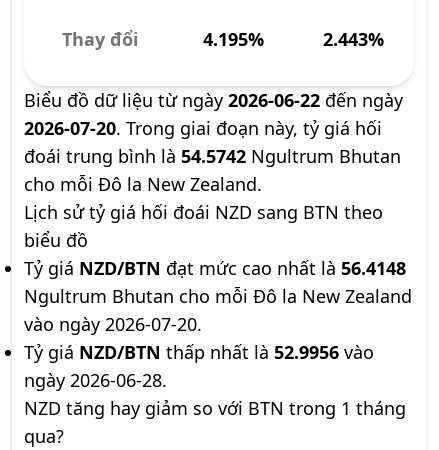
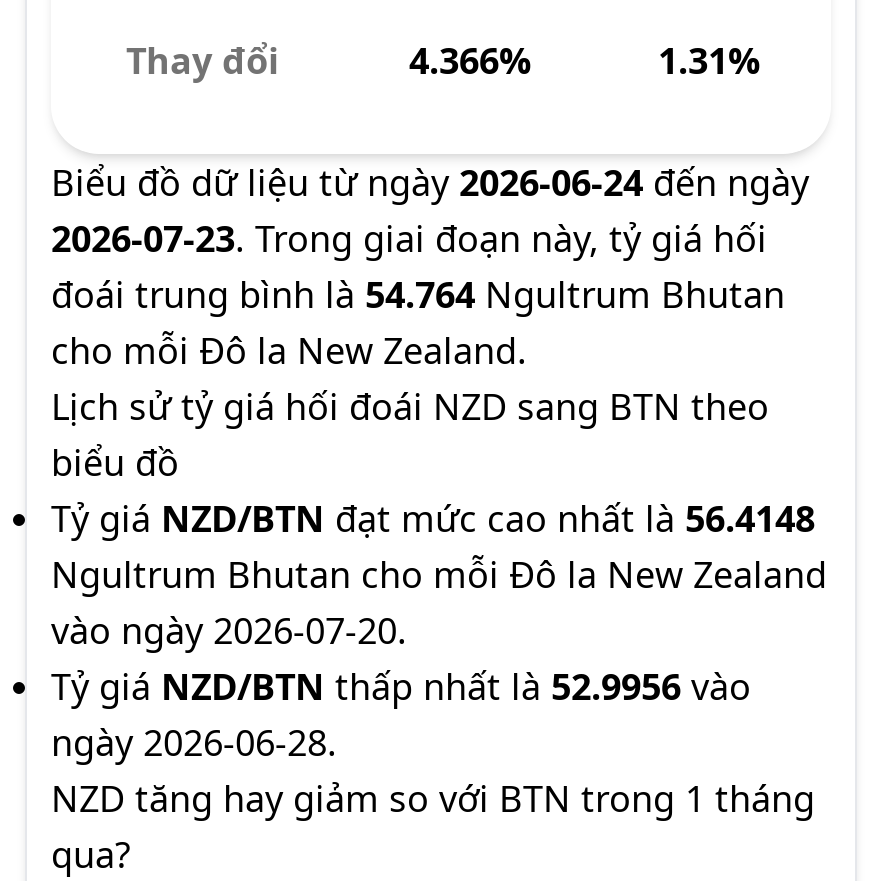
[203,27,264,51] 4.195% -> [409,35,531,83] 4.366%
[322,27,383,51] 2.443% -> [658,35,760,83] 1.31%
[24,88,403,112] Biểu đồ dữ liệu từ ngày 2026-06-22 đến ngày -> [51,157,809,205] Biểu đồ dữ liệu từ ngày 2026-06-24 đến ngày
[24,116,382,140] 2026-07-20. Trong giai đoạn này, tỷ giá hối -> [51,213,767,261] 2026-07-23. Trong giai đoạn này, tỷ giá hối
[24,144,401,168] đoái trung bình là 54.5742 Ngultrum Bhutan -> [51,269,785,317] đoái trung bình là 54.764 Ngultrum Bhutan

